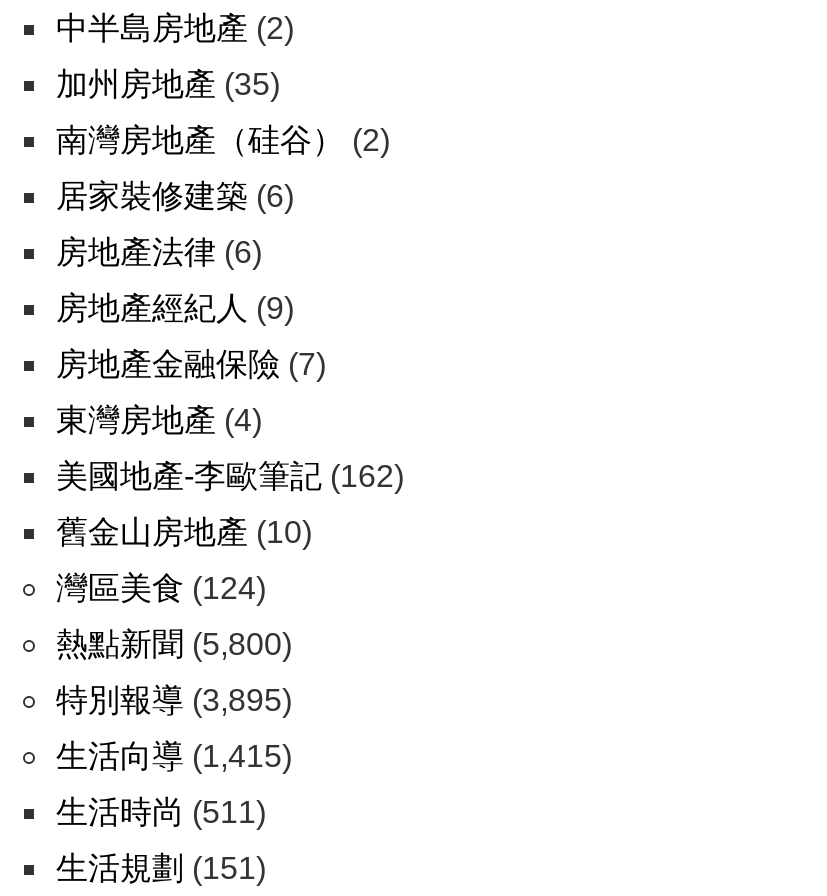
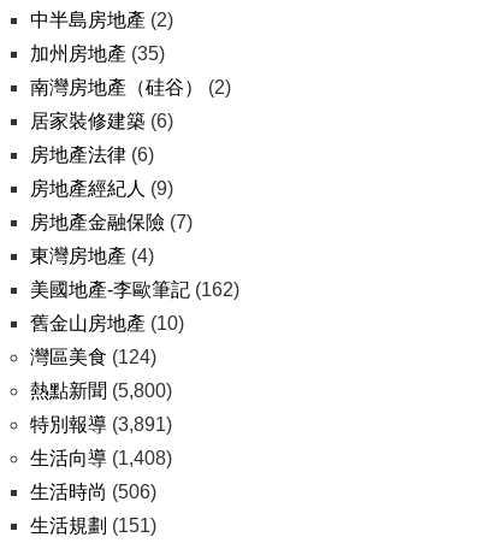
[56,683,292,717] 特別報導(3,895) -> [30,414,172,435] 特別報導(3,891)
[56,739,292,773] 生活向導(1,415) -> [30,448,172,468] 生活向導(1,408)
[56,795,266,829] 生活時尚(511) -> [30,482,156,502] 生活時尚(506)

